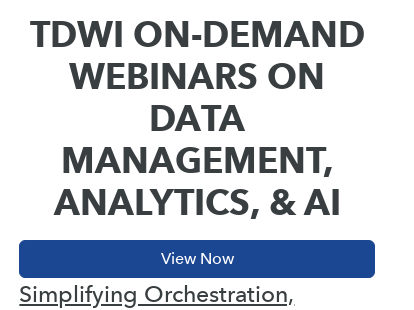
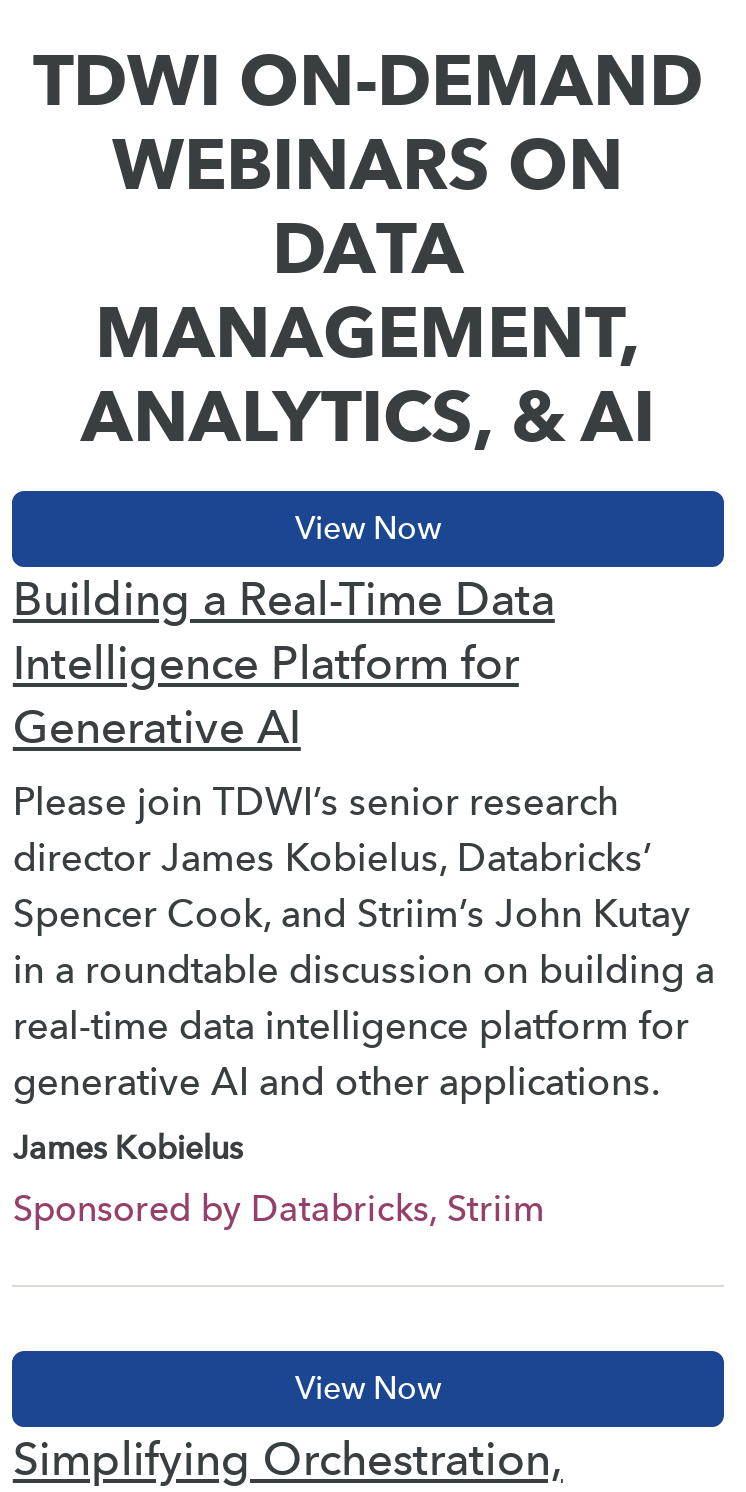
none -> [13,570,715,1231] Building a Real-Time Data | Intelligence Platform for | Generative AI | Please join TDWI’s senior research | director James Kobielus, Databricks’ | Spencer Cook, and Striim’s John Kutay | in a roundtable discussion on building a | real-time data intelligence platform for | generative AI and other applications. | James Kobielus | Sponsored by Databricks, Striim

